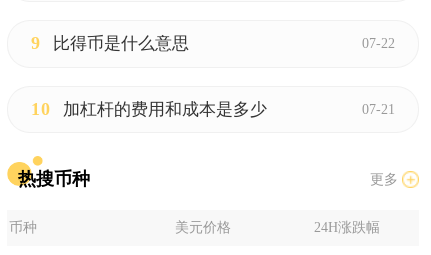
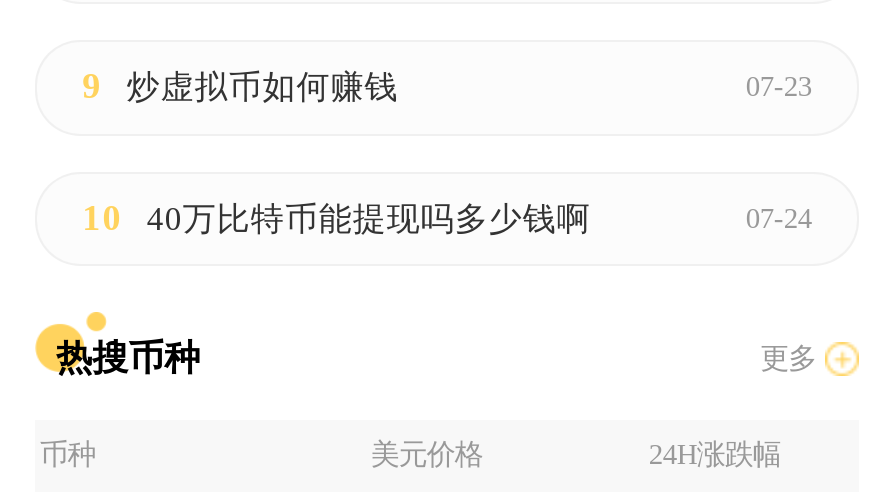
[53,34,395,53] 比得币是什么意思 | 07-22 -> [126,69,812,107] 炒虚拟币如何赚钱 | 07-23
[63,100,395,119] 加杠杆的费用和成本是多少 | 07-21 -> [147,200,812,238] 40万比特币能提现吗多少钱啊 | 07-24

